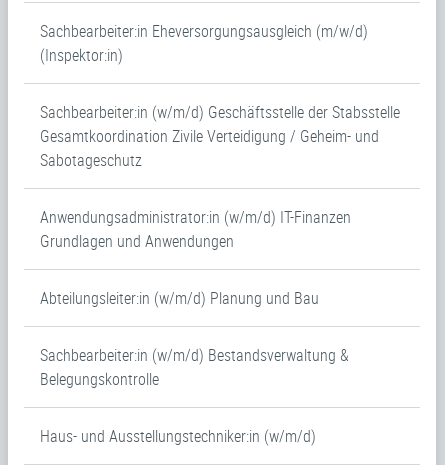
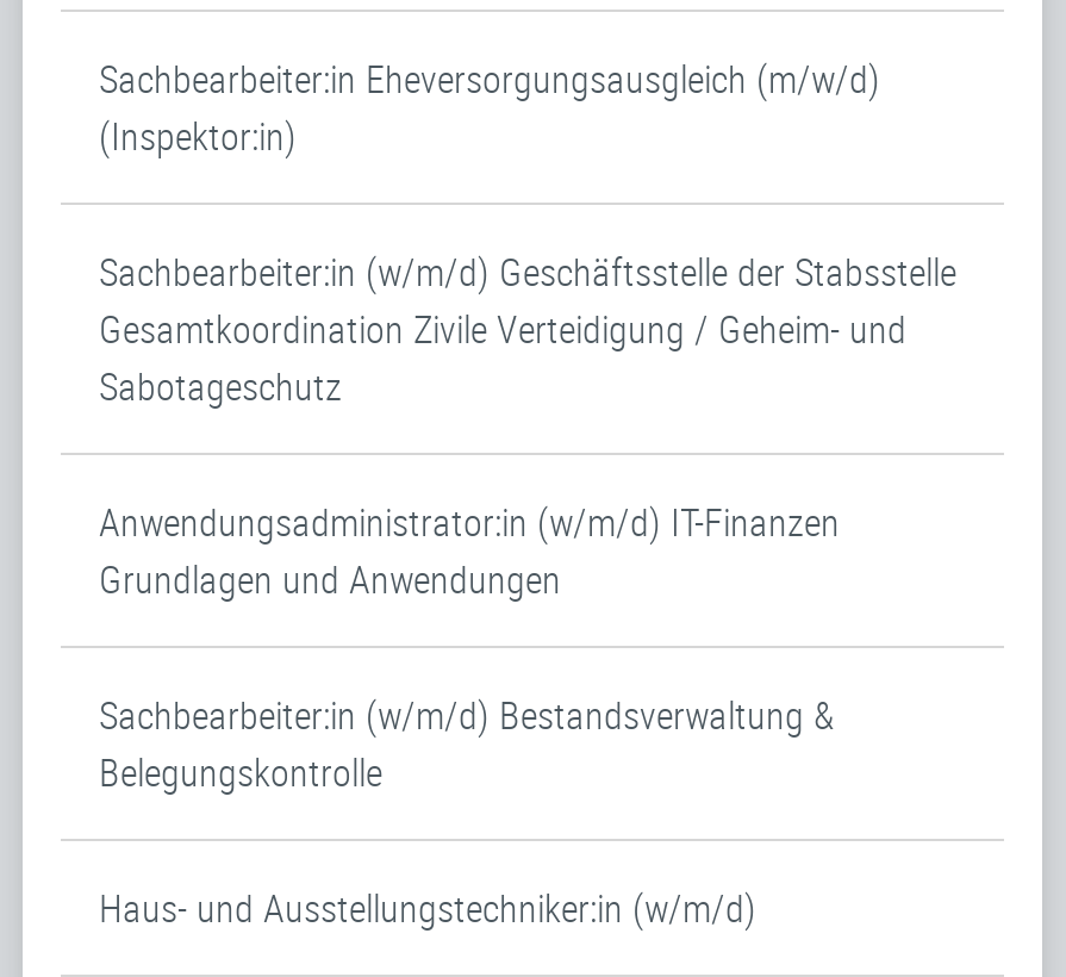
[40,287,319,309] Abteilungsleiter:in (w/m/d) Planung und Bau -> none

